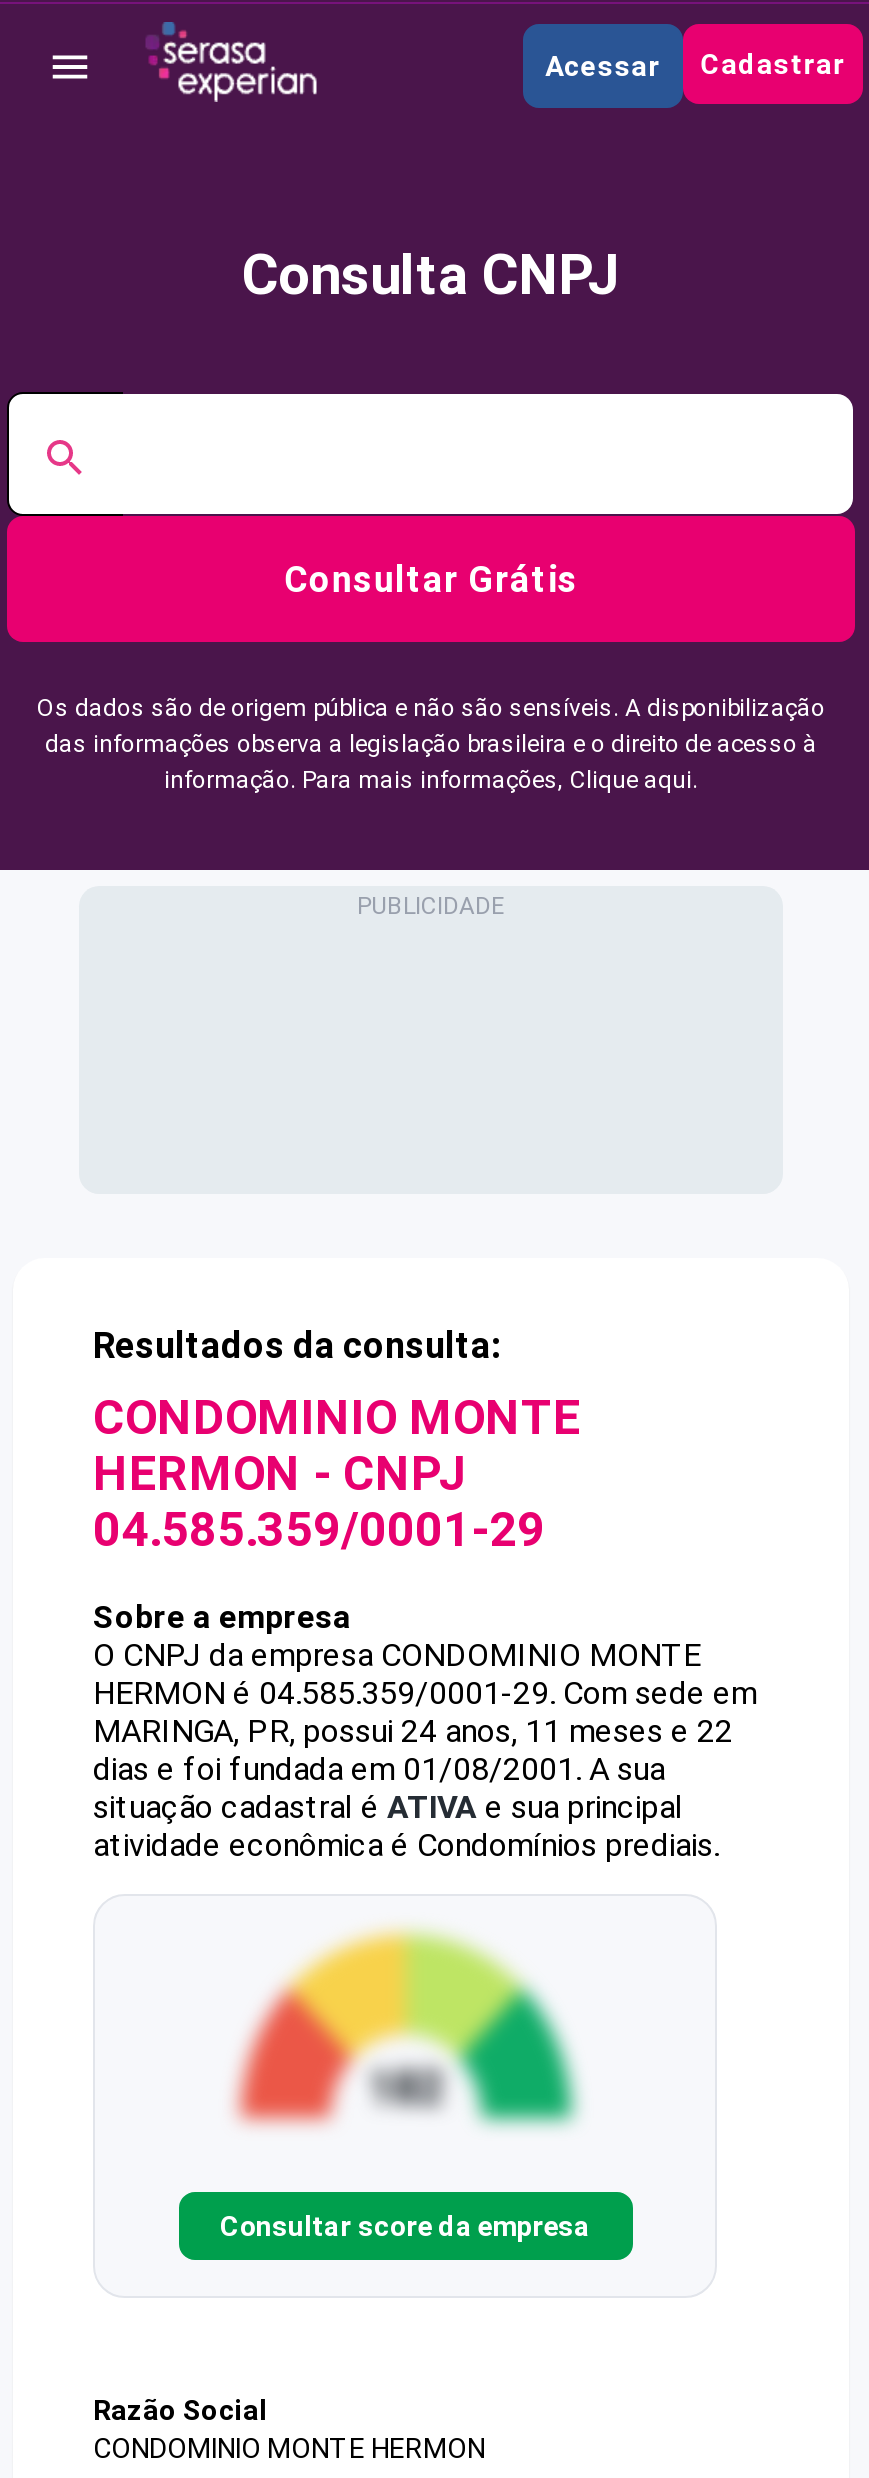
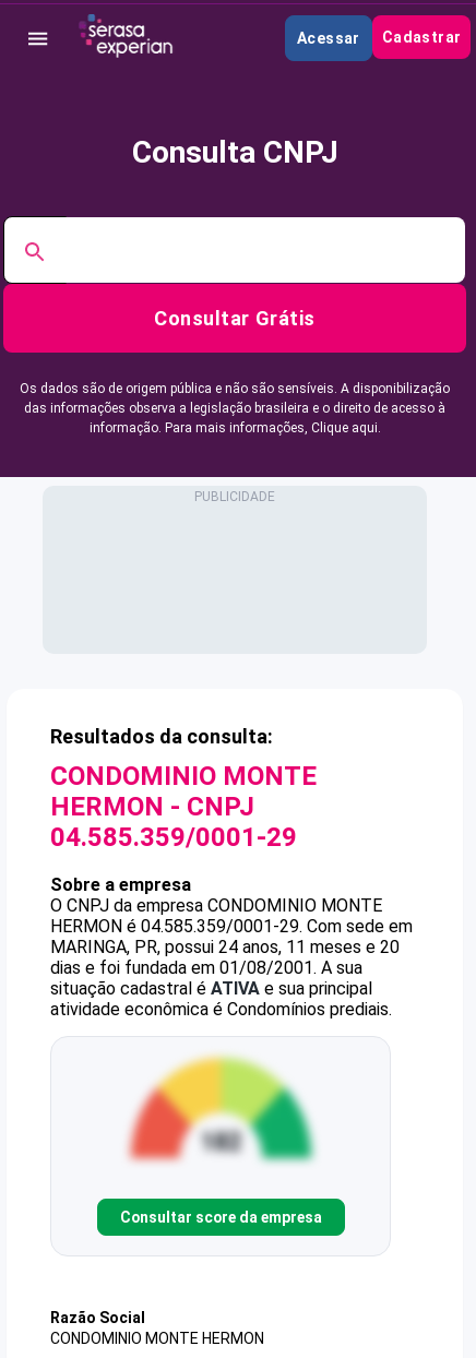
[93,1712,733,1750] MARINGA, PR, possui 24 anos, 11 meses e 22 -> [50,937,400,957] MARINGA, PR, possui 24 anos, 11 meses e 20

